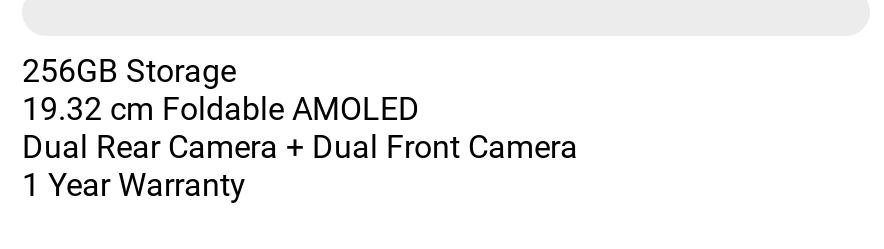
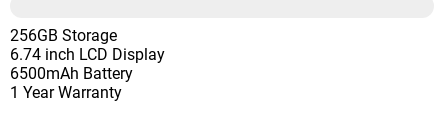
[22,90,578,166] 19.32 cm Foldable AMOLED | Dual Rear Camera + Dual Front Camera -> [10,45,165,83] 6.74 inch LCD Display | 6500mAh Battery

